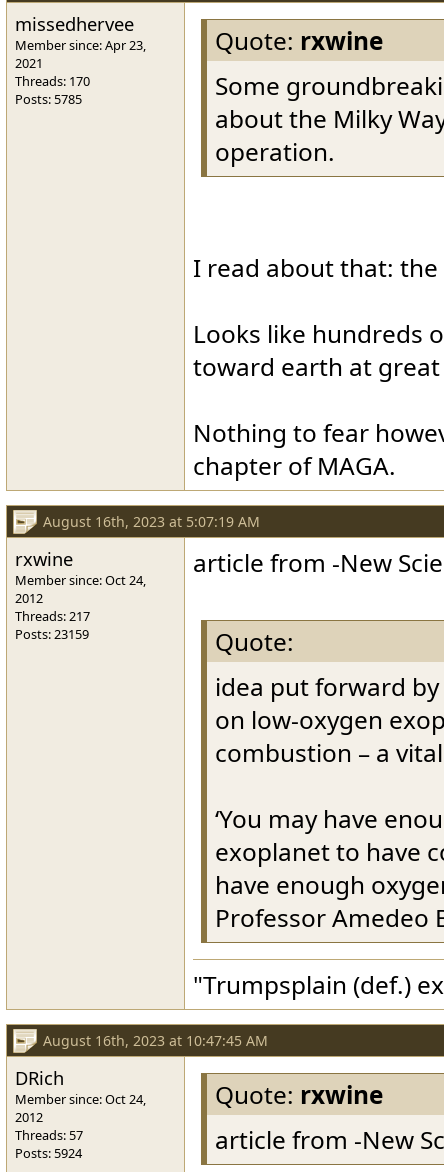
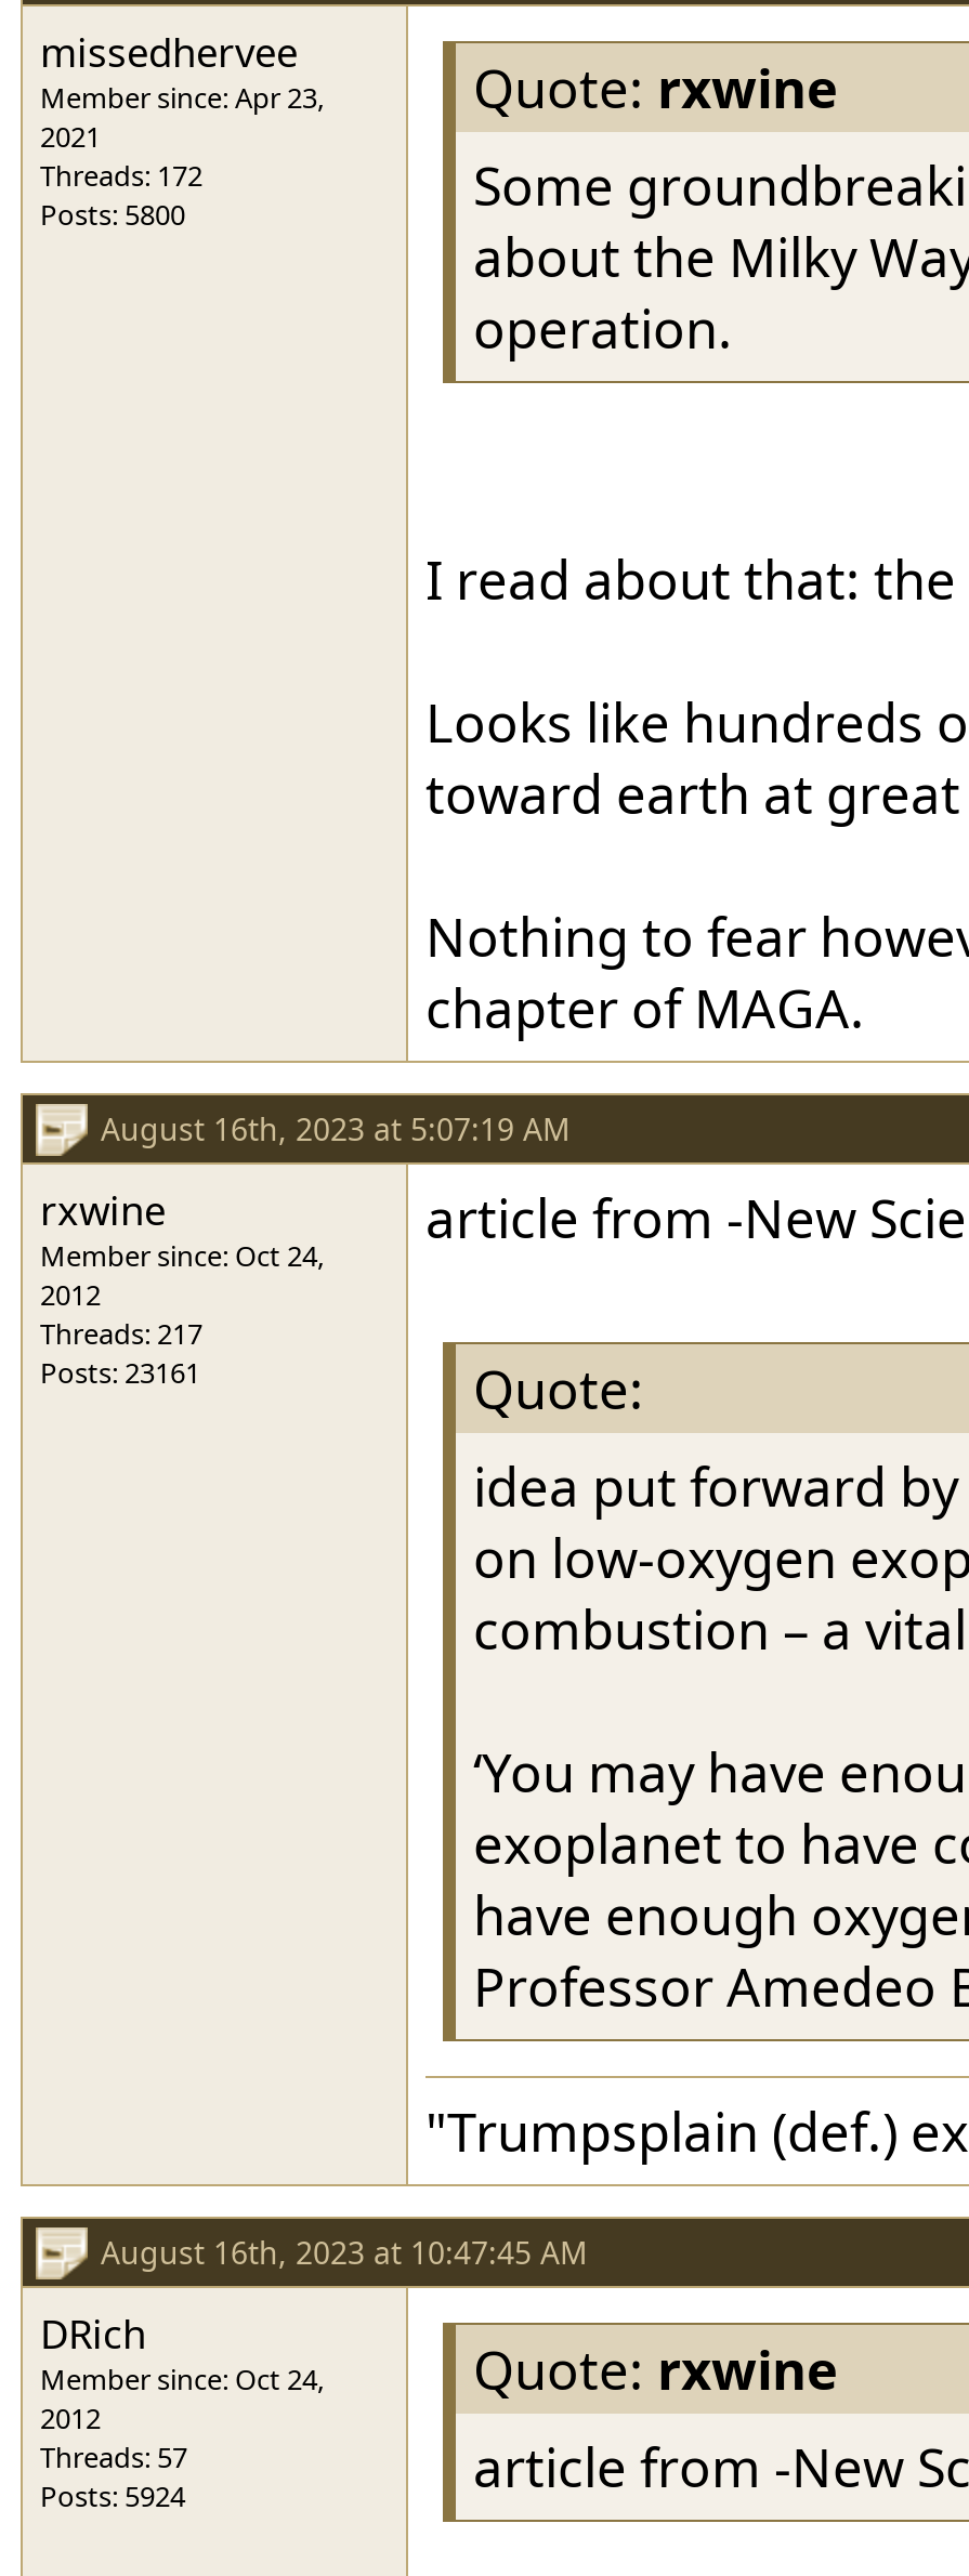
[15,72,90,90] Threads: 170 -> [40,156,202,195] Threads: 172
[15,90,82,108] Posts: 5785 -> [40,195,185,234] Posts: 5800
[15,625,89,643] Posts: 23159 -> [40,1353,200,1392] Posts: 23161

